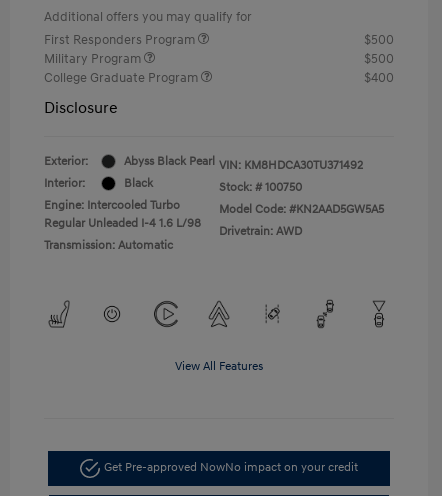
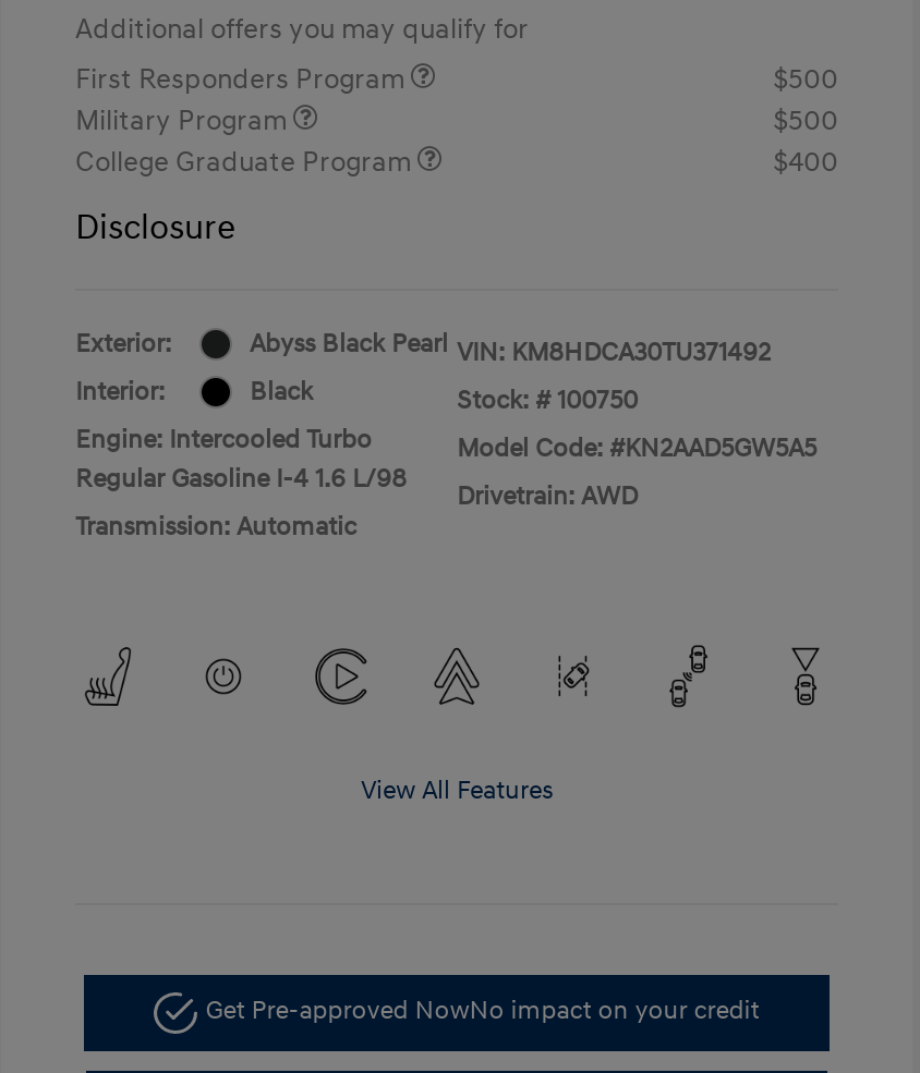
[44,216,201,231] Regular Unleaded I-4 1.6 L/98 -> [75,462,407,495] Regular Gasoline I-4 1.6 L/98

